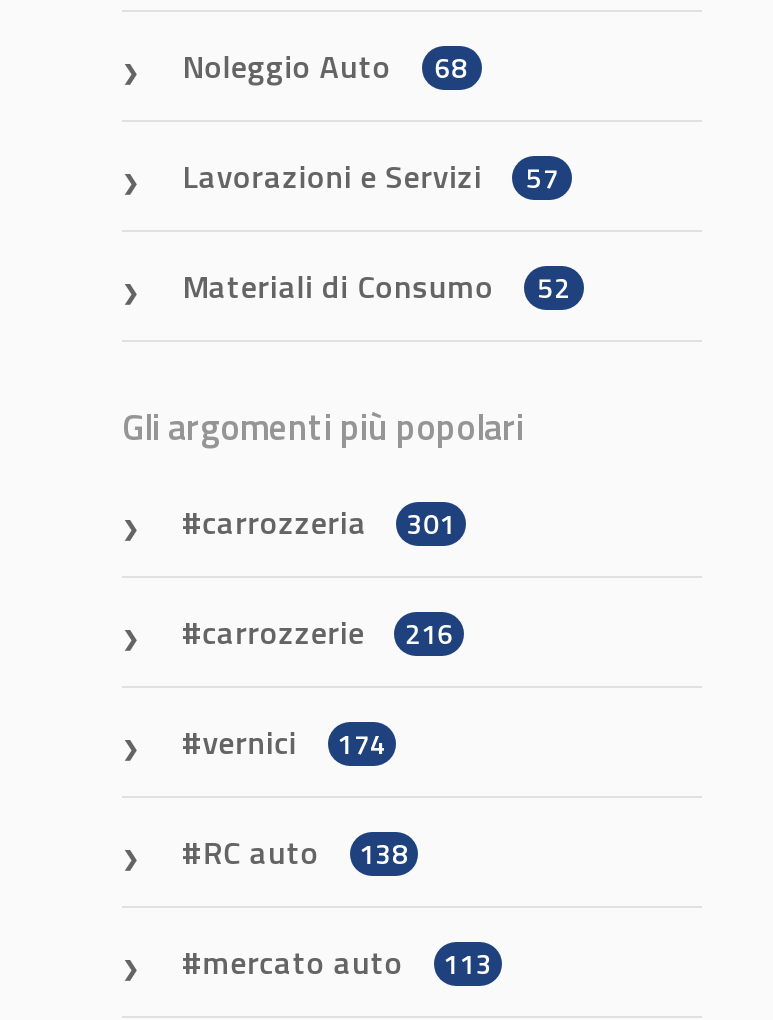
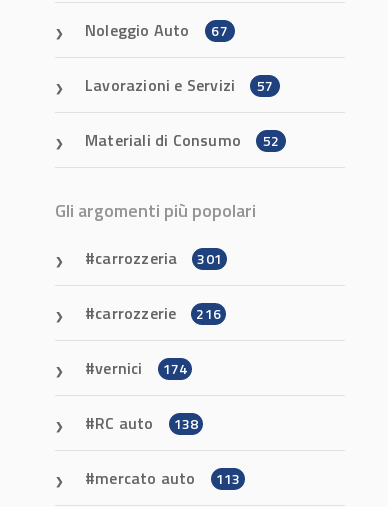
[182,42,468,90] Noleggio Auto 68 -> [85,18,228,42] Noleggio Auto 67

